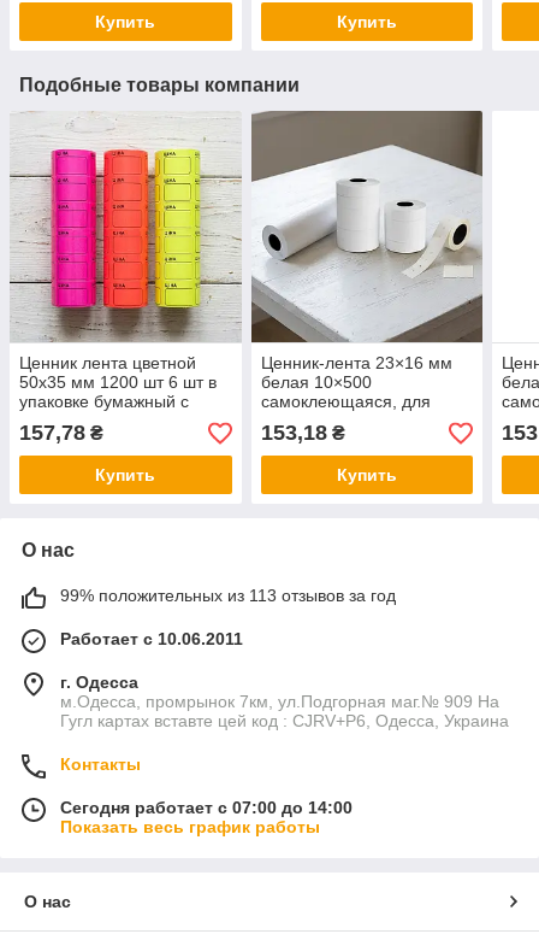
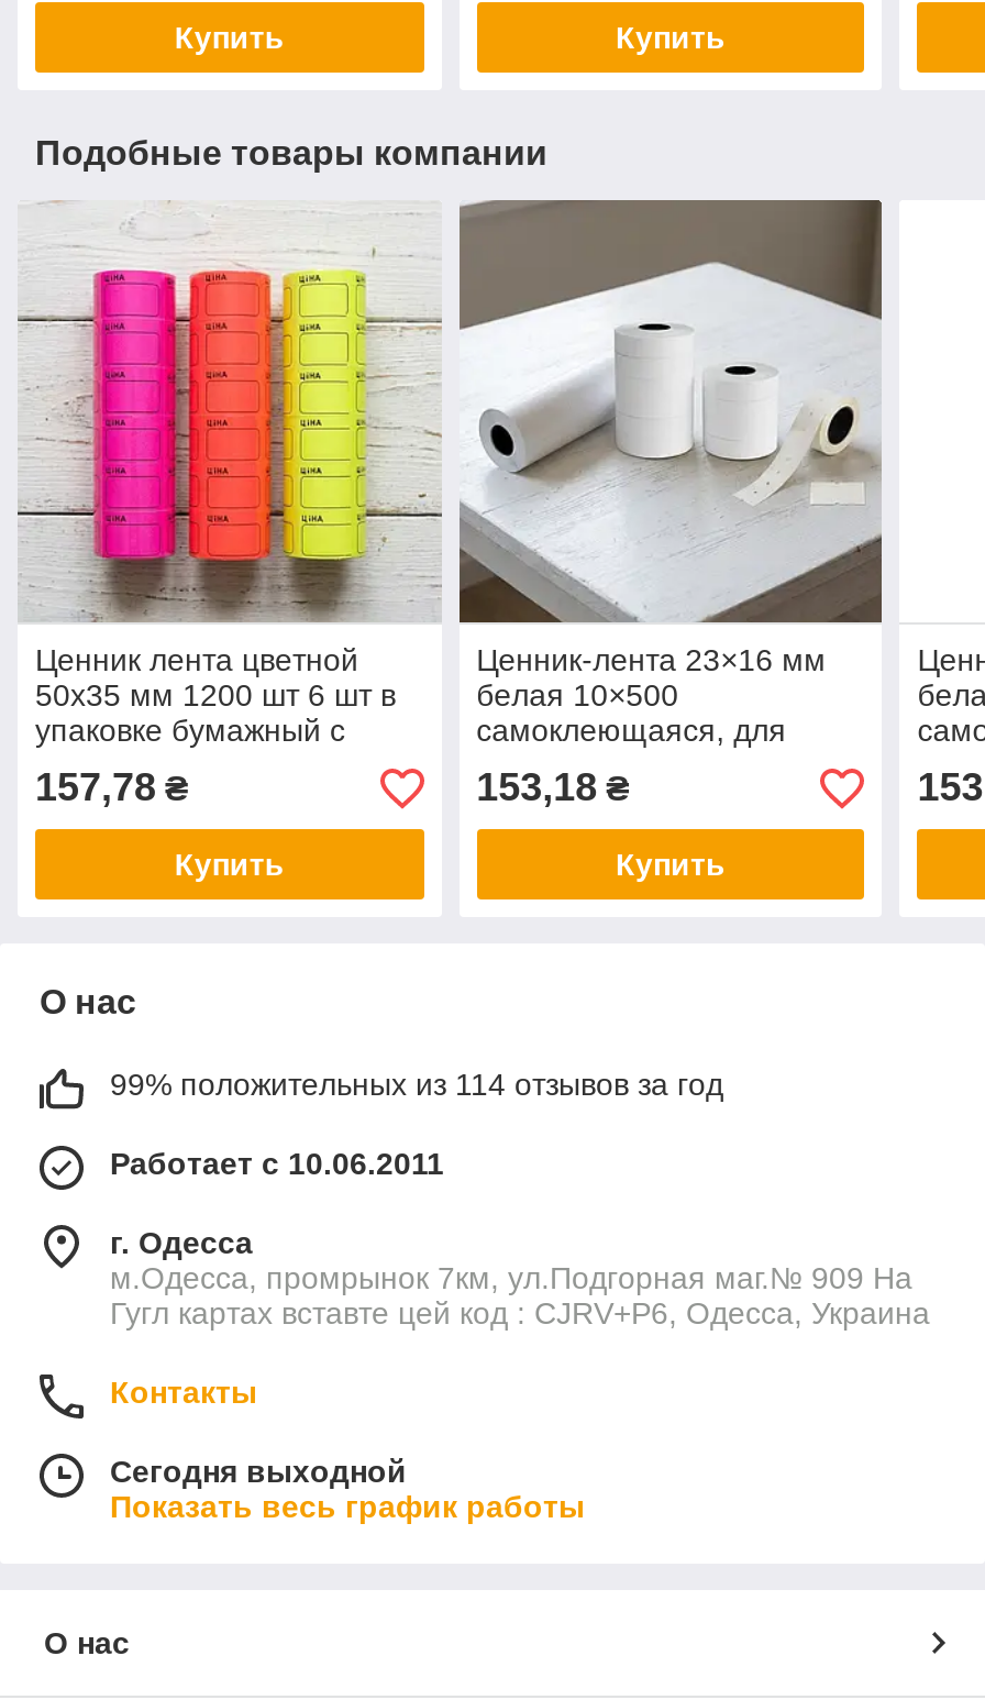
[60,586,396,606] 99% положительных из 113 отзывов за год -> [110,1068,723,1103] 99% положительных из 114 отзывов за год
[60,798,353,818] Сегодня работает с 07:00 до 14:00 -> [110,1455,407,1490] Сегодня выходной

